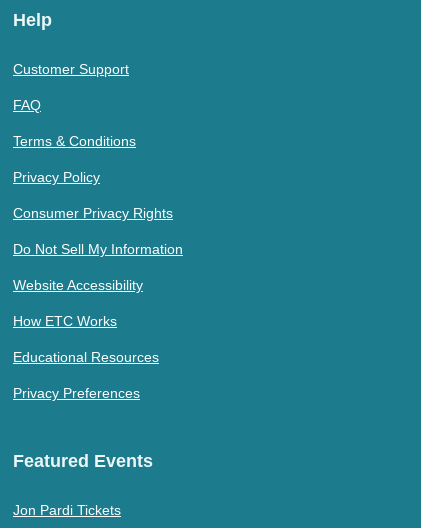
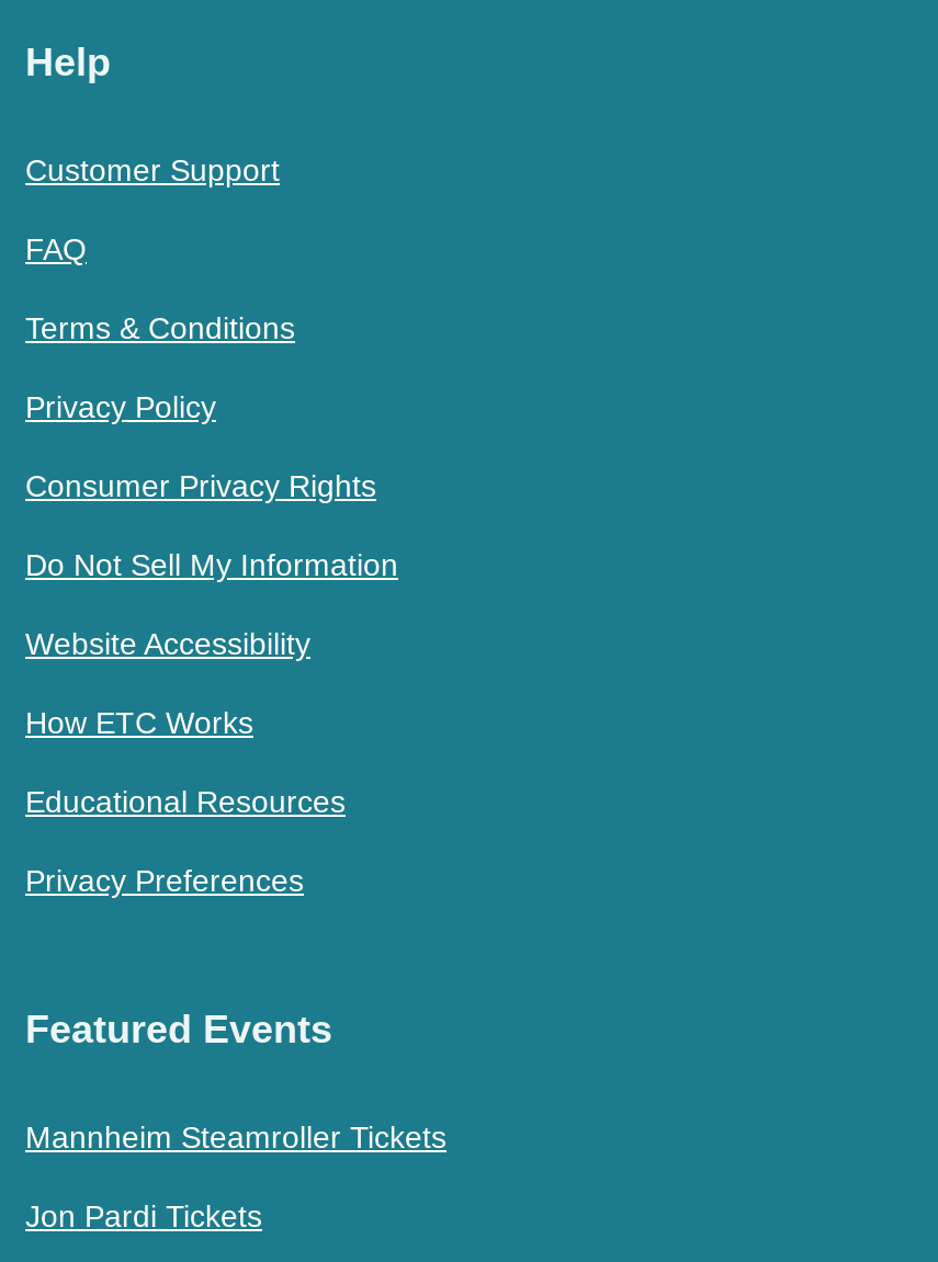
none -> [25,1118,447,1153] Mannheim Steamroller Tickets

